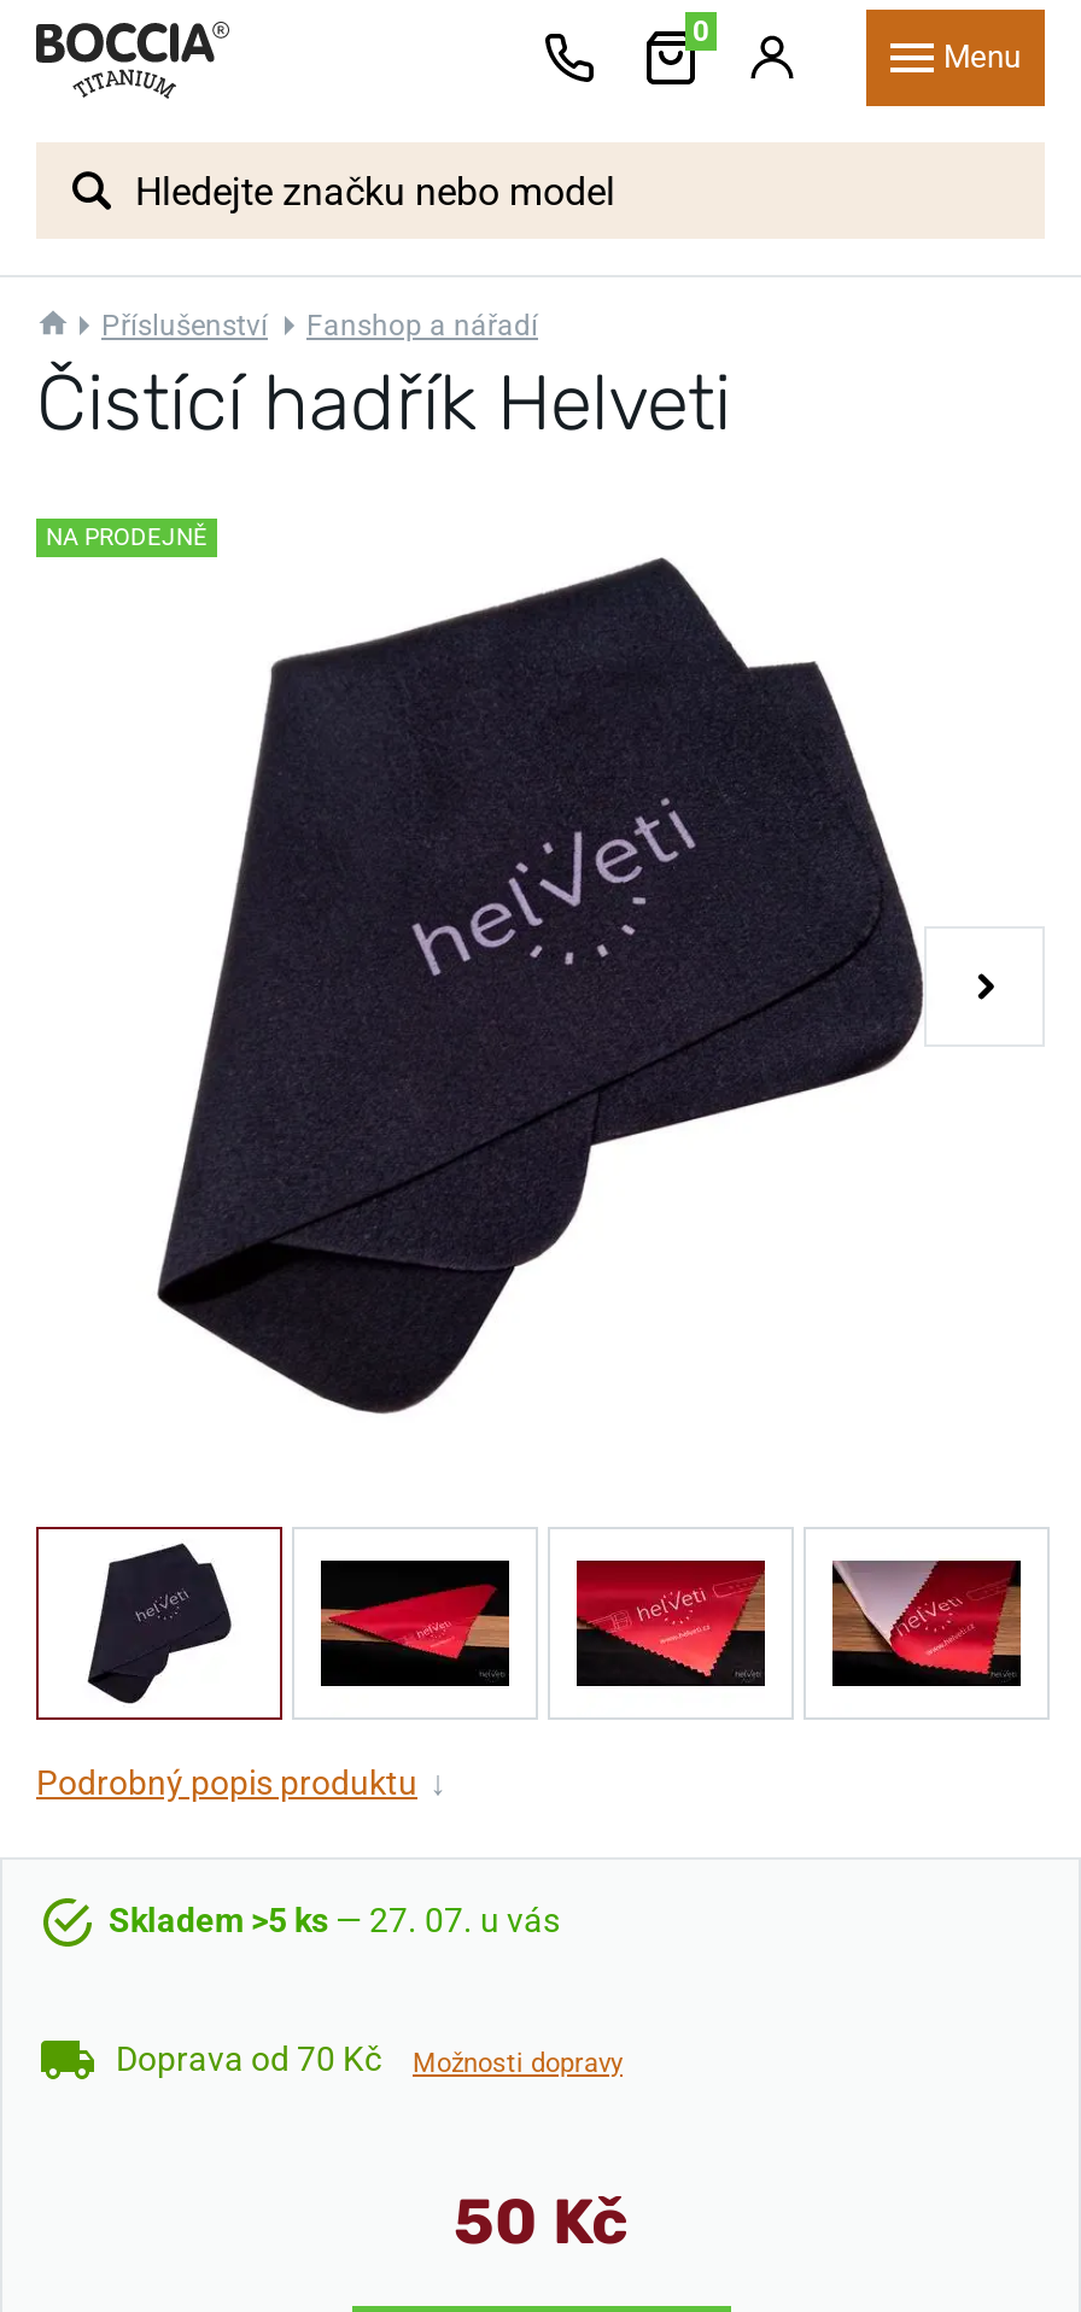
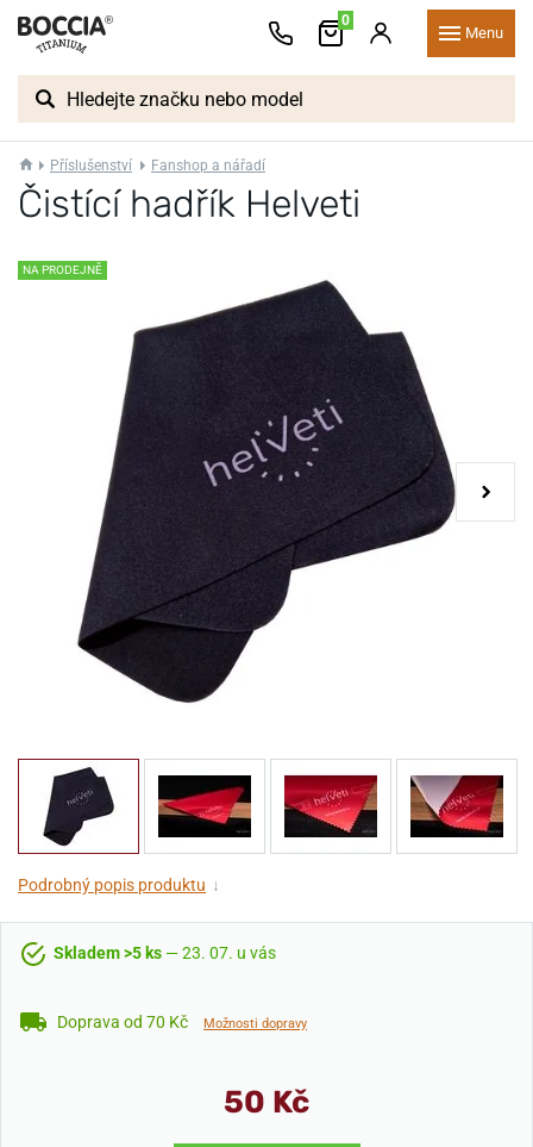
[109,1901,560,1939] Skladem >5 ks — 27. 07. u vás -> [54,943,276,962] Skladem >5 ks — 23. 07. u vás

